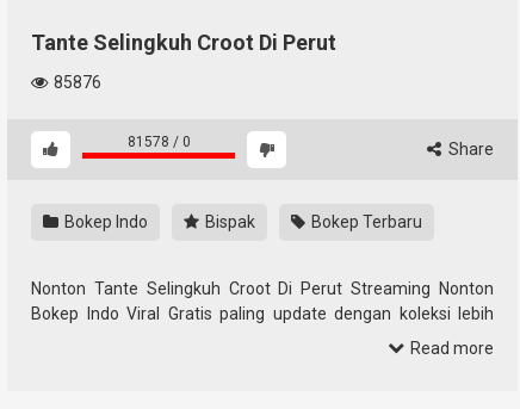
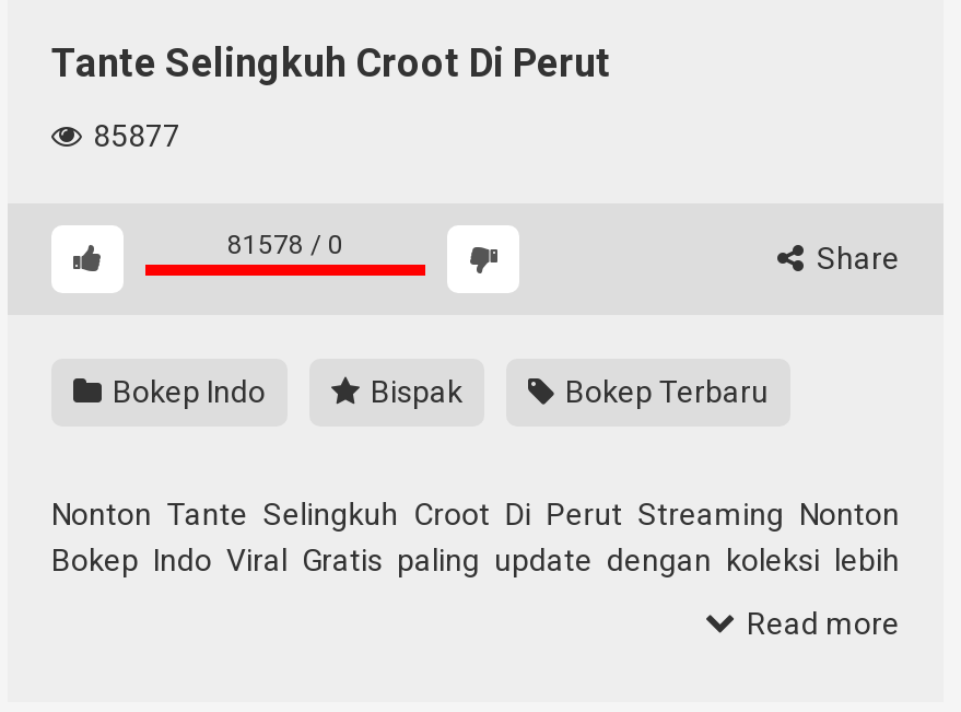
[50,72,101,92] 85876 -> [86,118,180,153] 85877

